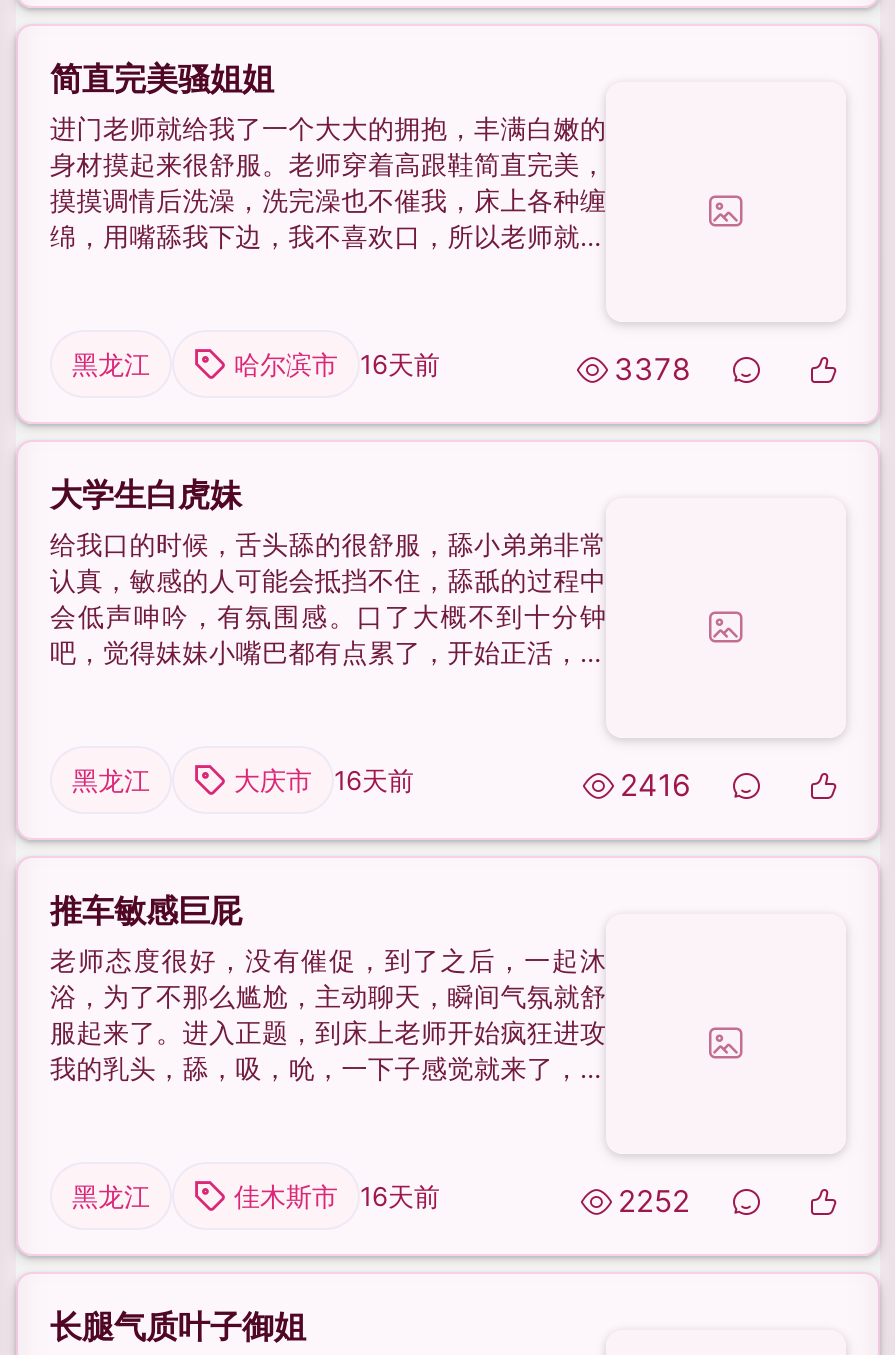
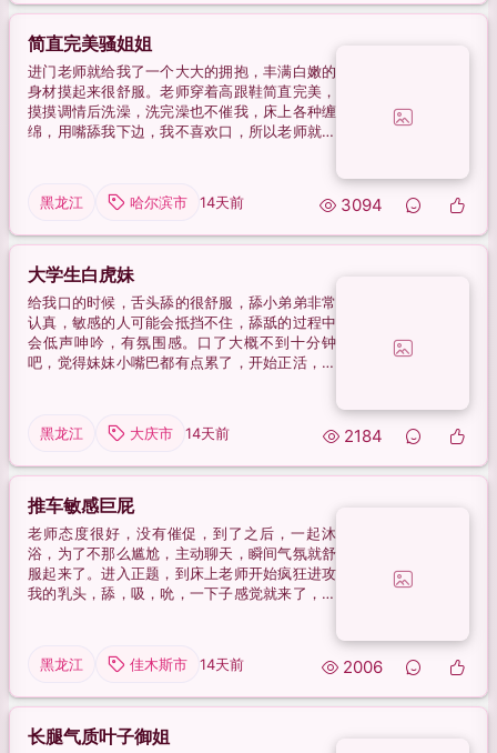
[234,347,440,379] 哈尔滨市 16天前 -> [130,193,244,210] 哈尔滨市 14天前
[614,350,690,388] 3378 -> [341,194,383,215] 3094
[234,763,414,795] 大庆市 16天前 -> [130,424,230,441] 大庆市 14天前
[620,766,690,804] 2416 -> [344,425,383,446] 2184
[234,1179,440,1211] 佳木斯市 16天前 -> [130,655,244,672] 佳木斯市 14天前
[618,1182,690,1220] 2252 -> [343,656,383,677] 2006

